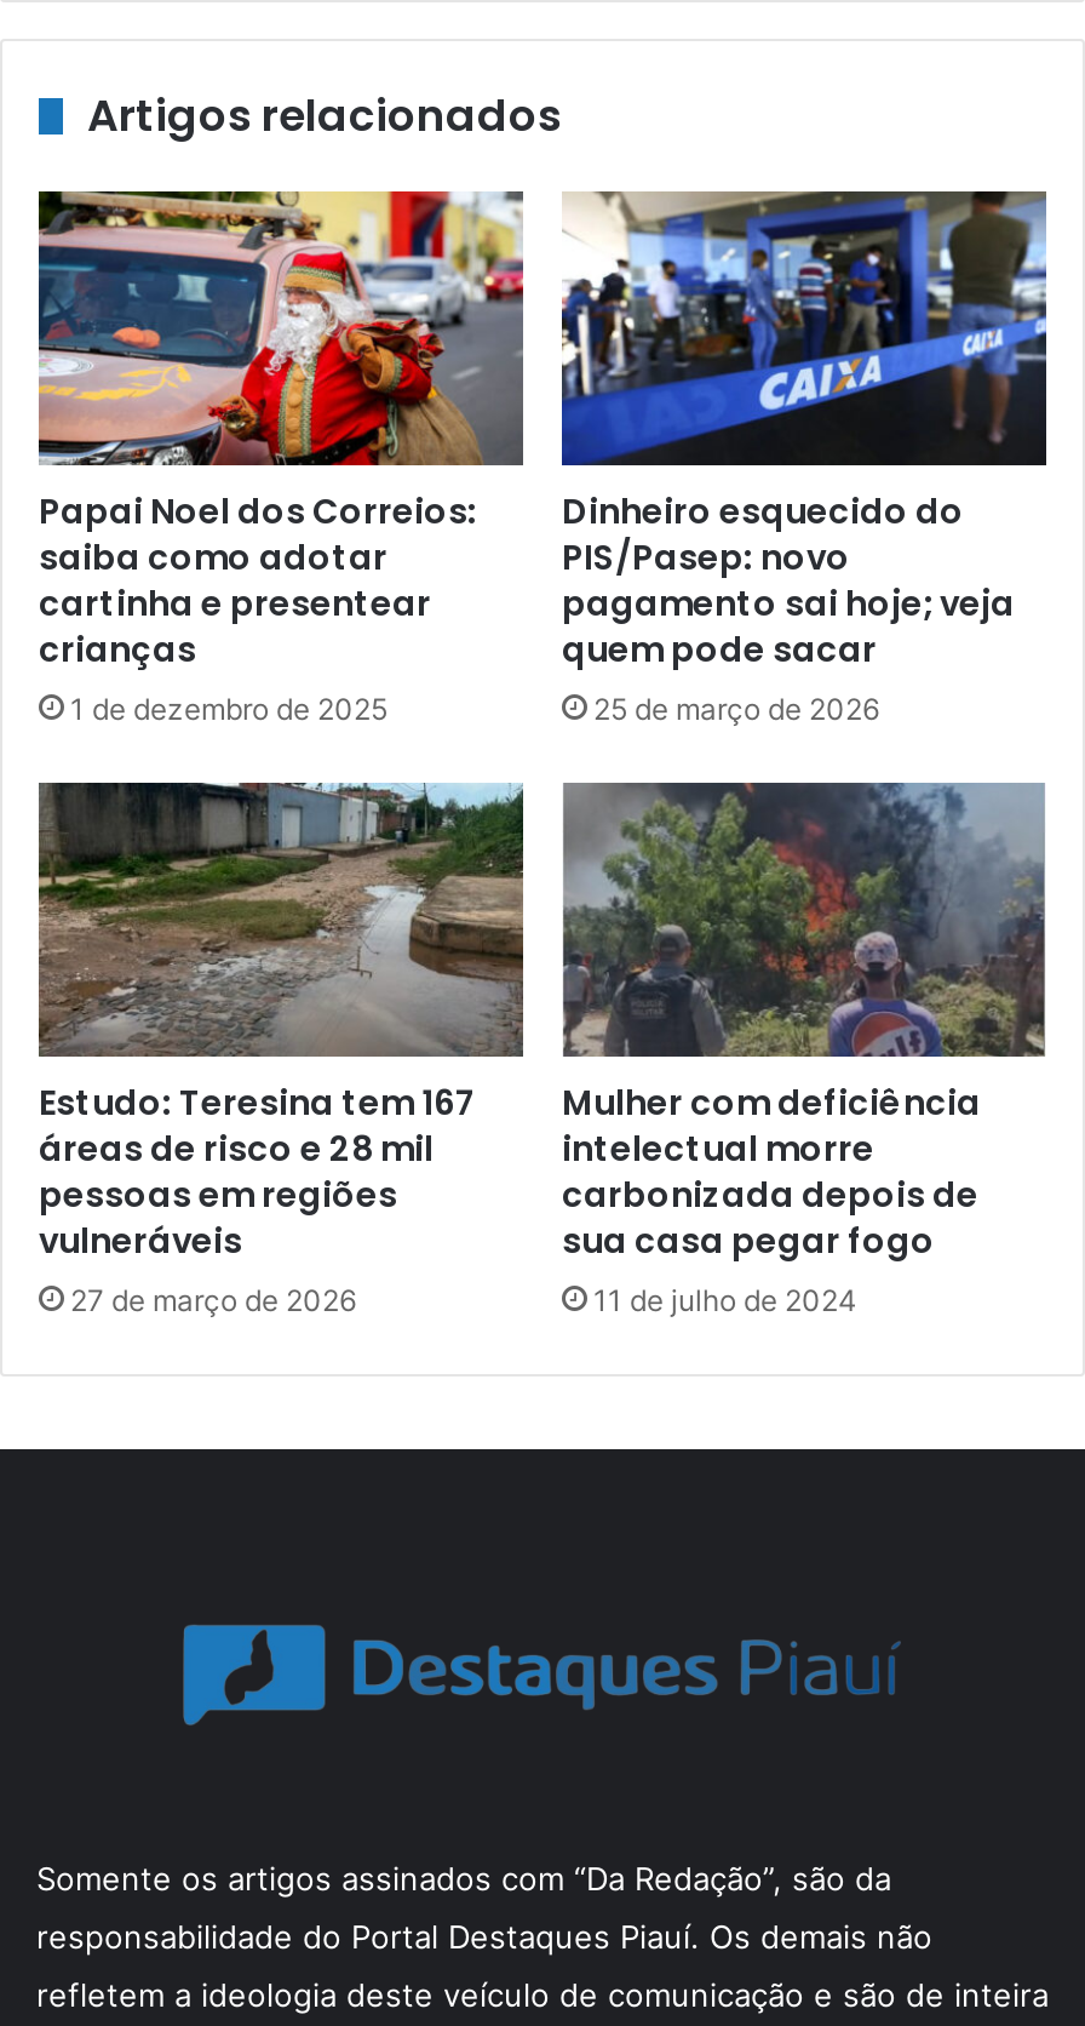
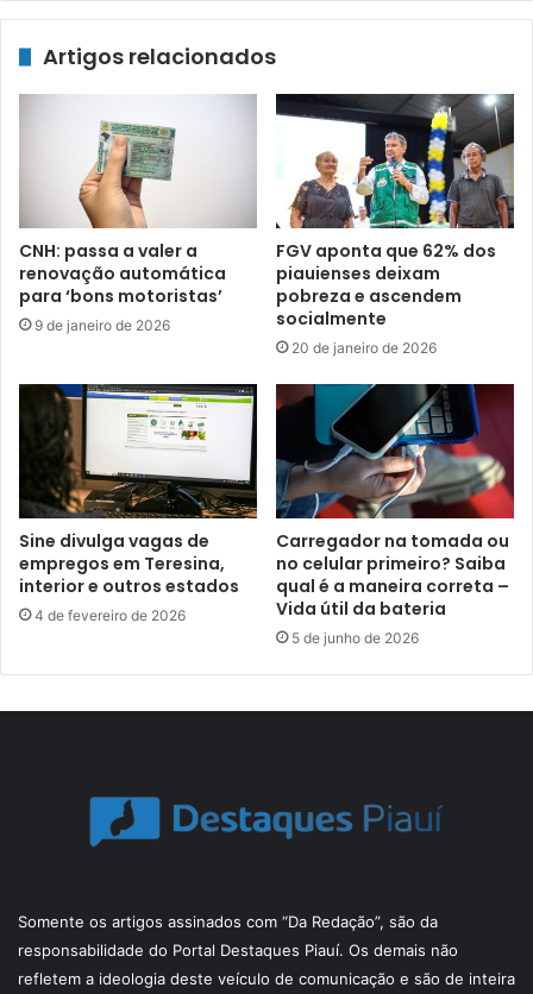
[36,189,526,728] [image] | Papai Noel dos Correios: | saiba como adotar | cartinha e presentear | crianças | 1 de dezembro de 2025 -> [19,94,256,334] [image] | CNH: passa a valer a | renovação automática | para ‘bons motoristas’ | 9 de janeiro de 2026
[559,189,1049,728] [image] | Dinheiro esquecido do | PIS/Pasep: novo | pagamento sai hoje; veja | quem pode sacar | 25 de março de 2026 -> [275,93,515,357] [image] | FGV aponta que 62% dos | piauienses deixam | pobreza e ascendem | socialmente | 20 de janeiro de 2026
[36,780,526,1319] [image] | Estudo: Teresina tem 167 | áreas de risco e 28 mil | pessoas em regiões | vulneráveis | 27 de março de 2026 -> [18,383,258,624] [image] | Sine divulga vagas de | empregos em Teresina, | interior e outros estados | 4 de fevereiro de 2026
[562,780,1046,1319] [image] | Mulher com deficiência | intelectual morre | carbonizada depois de | sua casa pegar fogo | 11 de julho de 2024 -> [275,383,515,647] [image] | Carregador na tomada ou | no celular primeiro? Saiba | qual é a maneira correta – | Vida útil da bateria | 5 de junho de 2026

